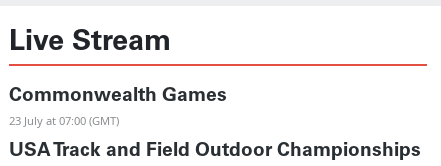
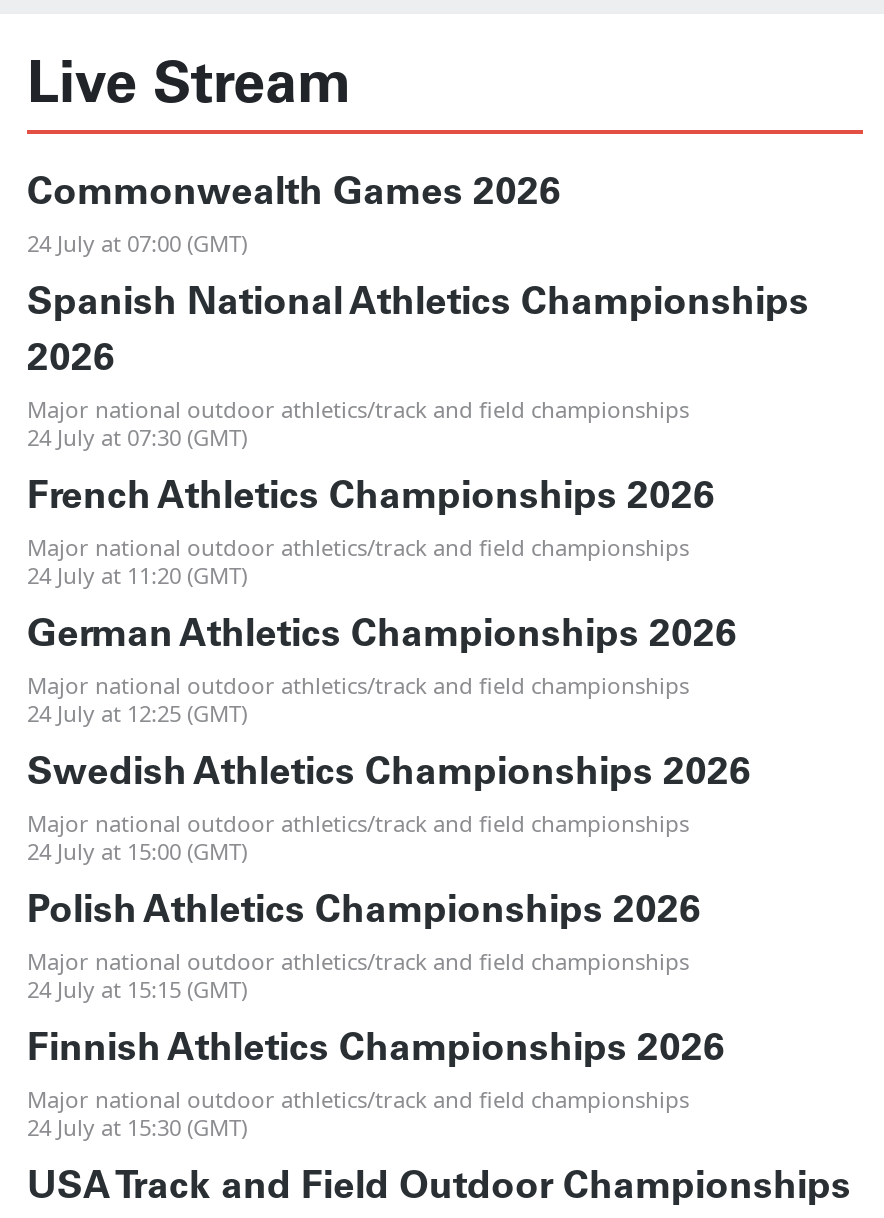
[9,87,227,128] Commonwealth Games | 23 July at 07:00 (GMT) -> [27,176,809,1142] Commonwealth Games 2026 | 24 July at 07:00 (GMT) | Spanish National Athletics Championships | 2026 | Major national outdoor athletics/track and field championships | 24 July at 07:30 (GMT) | French Athletics Championships 2026 | Major national outdoor athletics/track and field championships | 24 July at 11:20 (GMT) | German Athletics Championships 2026 | Major national outdoor athletics/track and field championships | 24 July at 12:25 (GMT) | Swedish Athletics Championships 2026 | Major national outdoor athletics/track and field championships | 24 July at 15:00 (GMT) | Polish Athletics Championships 2026 | Major national outdoor athletics/track and field championships | 24 July at 15:15 (GMT) | Finnish Athletics Championships 2026 | Major national outdoor athletics/track and field championships | 24 July at 15:30 (GMT)

